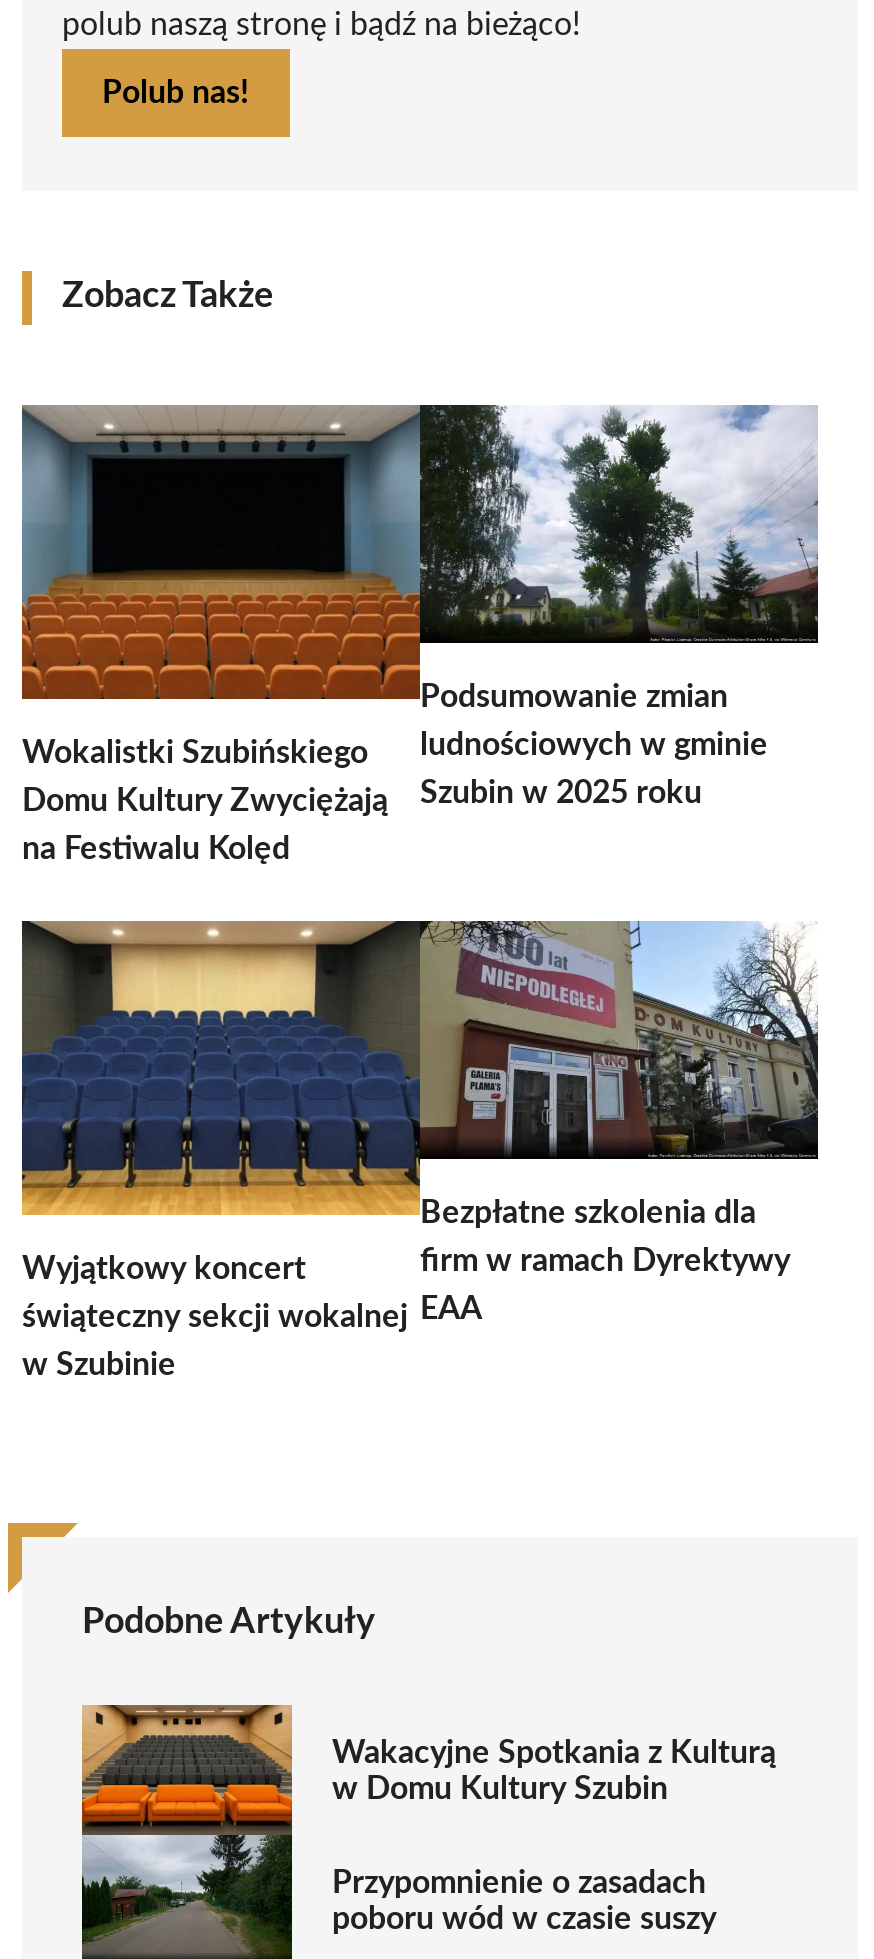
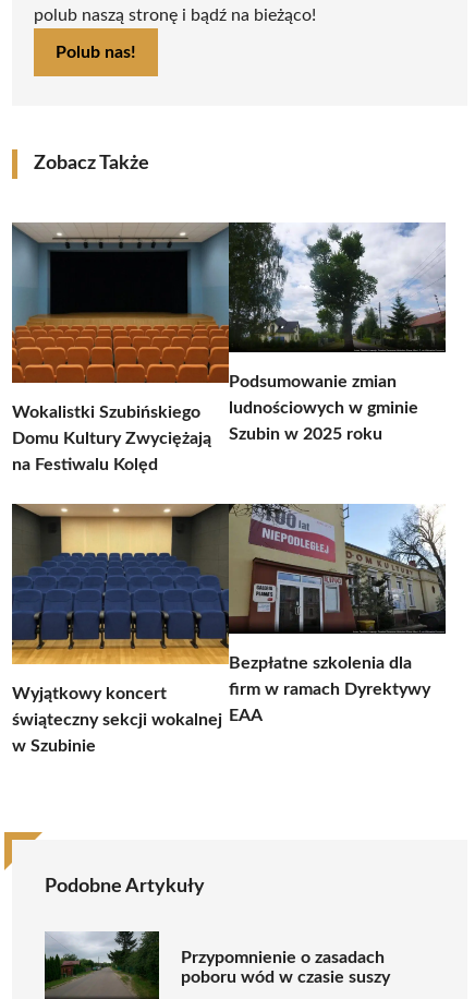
[80,1703,776,1837] [image] | Wakacyjne Spotkania z Kulturą | w Domu Kultury Szubin -> none

